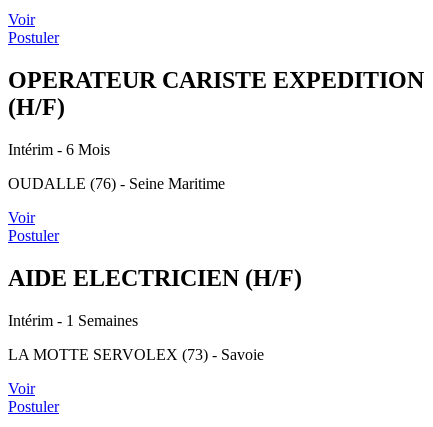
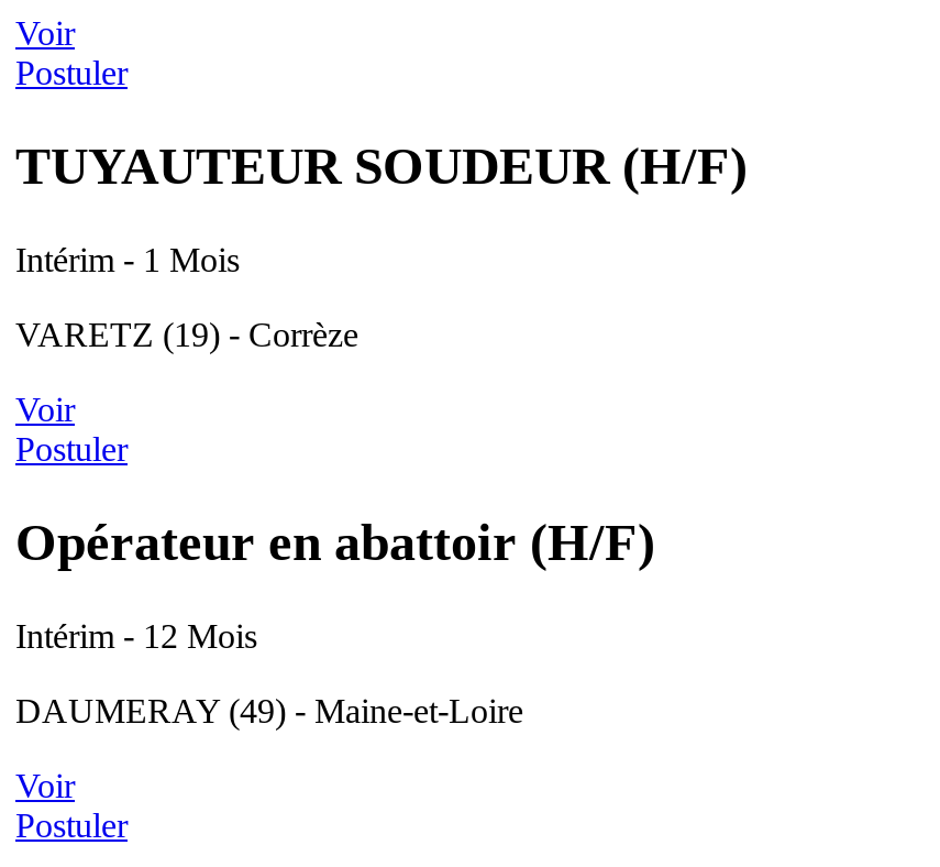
[8,67,424,120] OPERATEUR CARISTE EXPEDITION | (H/F) -> [15,137,748,194] TUYAUTEUR SOUDEUR (H/F)
[8,141,110,158] Intérim - 6 Mois -> [15,241,240,278] Intérim - 1 Mois
[8,175,225,192] OUDALLE (76) - Seine Maritime -> [15,315,358,353] VARETZ (19) - Corrèze
[8,265,302,291] AIDE ELECTRICIEN (H/F) -> [15,513,655,570] Opérateur en abattoir (H/F)
[8,312,138,329] Intérim - 1 Semaines -> [15,616,257,654] Intérim - 12 Mois
[8,346,264,363] LA MOTTE SERVOLEX (73) - Savoie -> [15,691,523,729] DAUMERAY (49) - Maine-et-Loire

